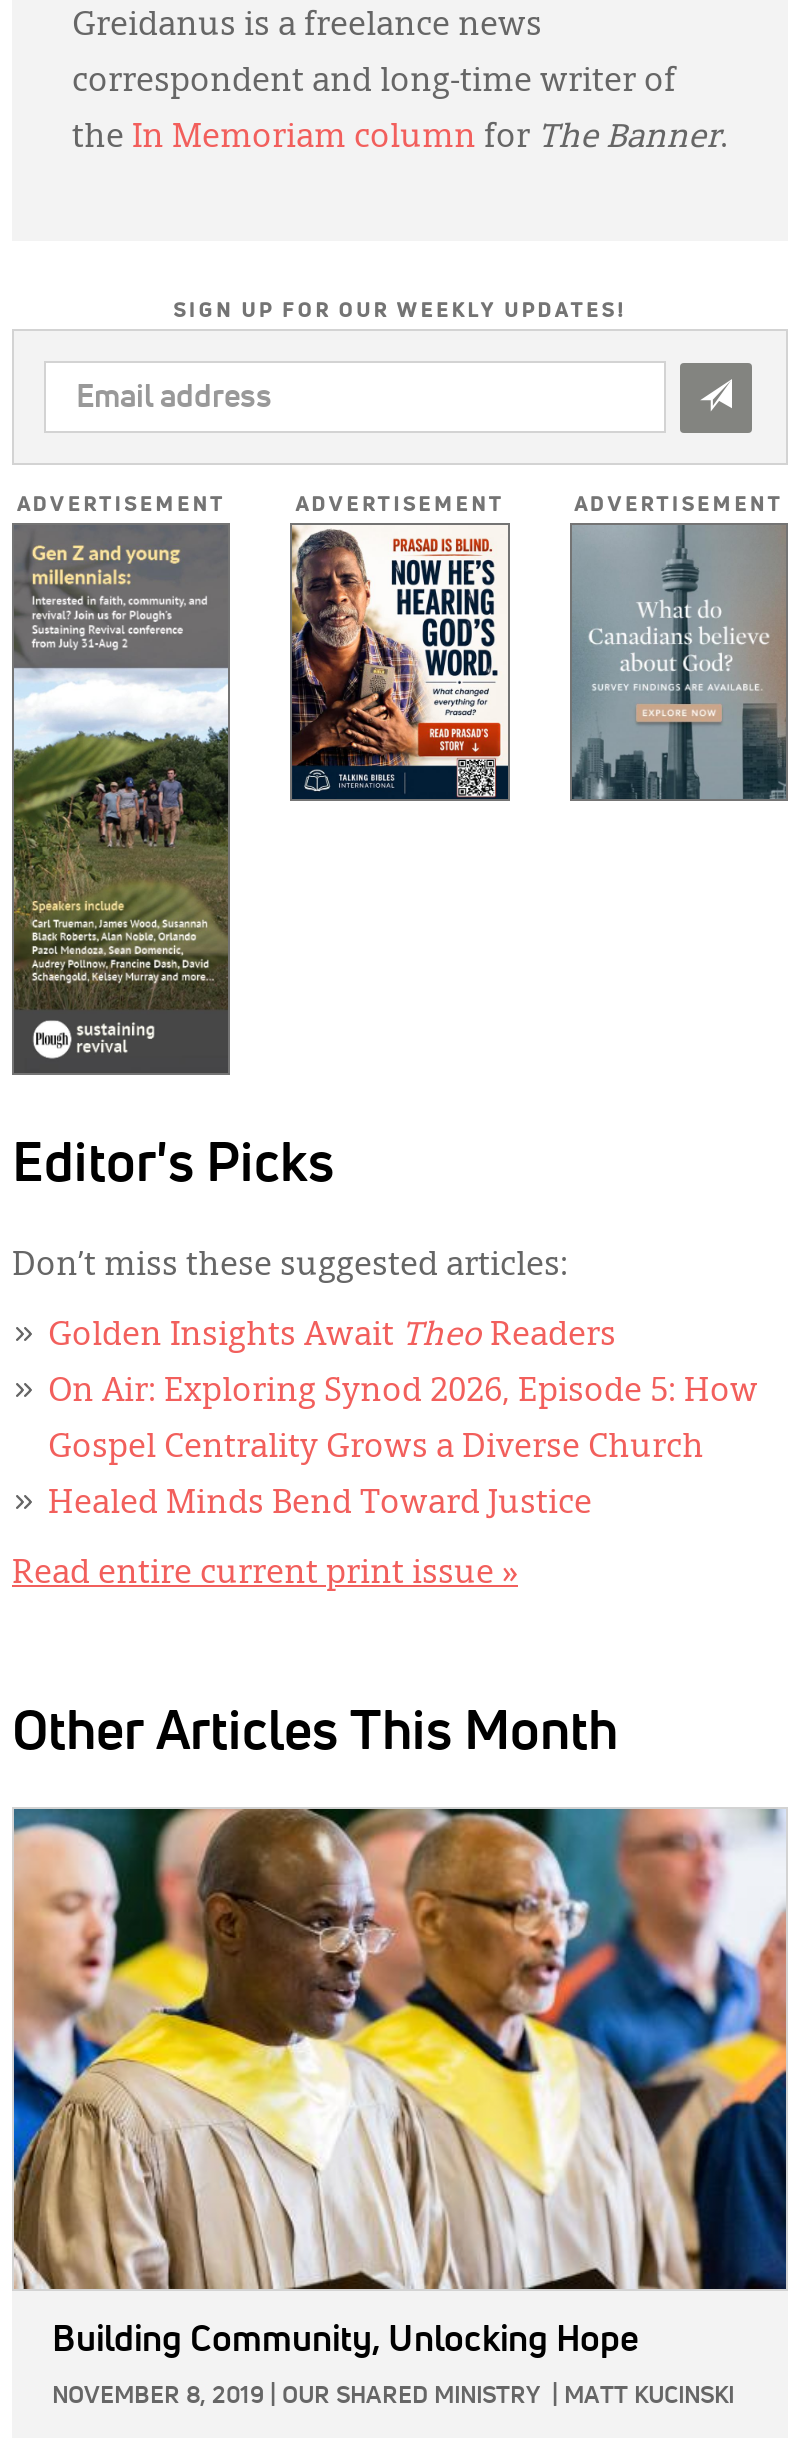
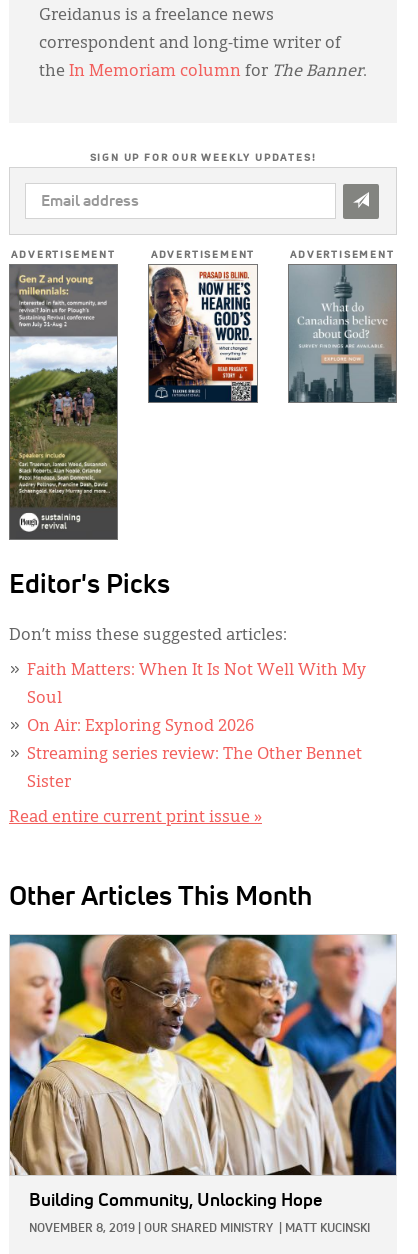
[48,1321,758,1521] Golden Insights Await Theo Readers | On Air: Exploring Synod 2026, Episode 5: How | Gospel Centrality Grows a Diverse Church | Healed Minds Bend Toward Justice -> [27,663,366,791] Faith Matters: When It Is Not Well With My | Soul | On Air: Exploring Synod 2026 | Streaming series review: The Other Bennet | Sister

